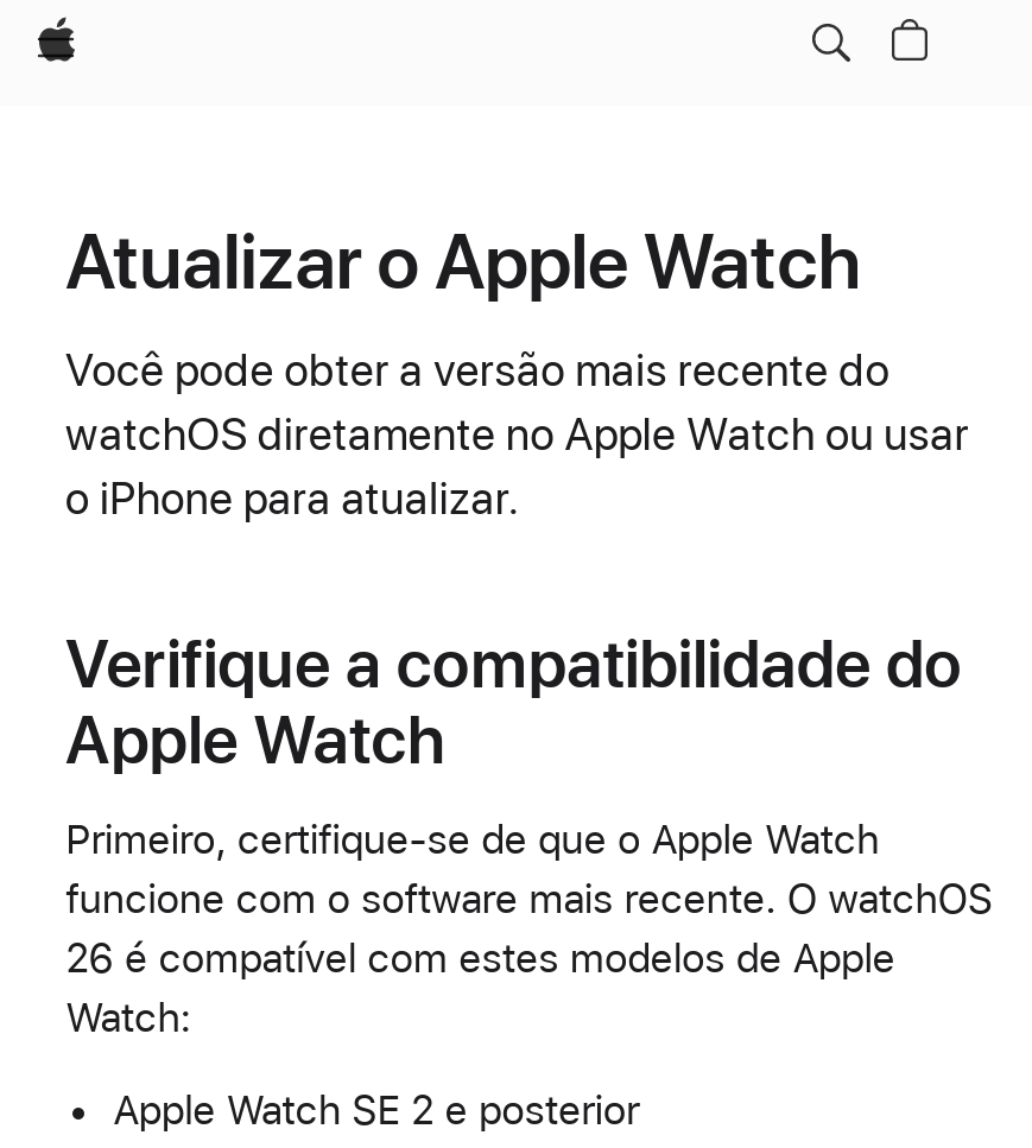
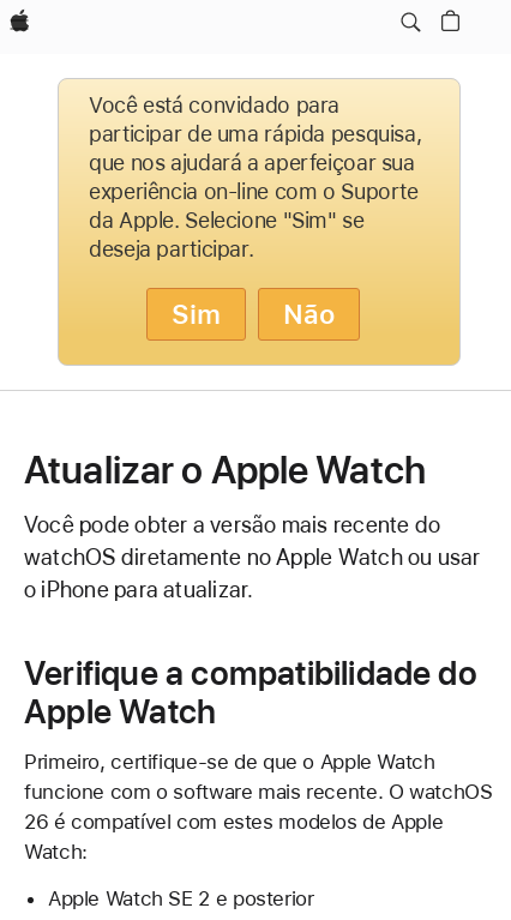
none -> [58,78,461,366] [image] | Você está convidado para | participar de uma rápida pesquisa, | que nos ajudará a aperfeiçoar sua | experiência on-line com o Suporte | da Apple. Selecione "Sim" se | deseja participar. | Sim | Não

